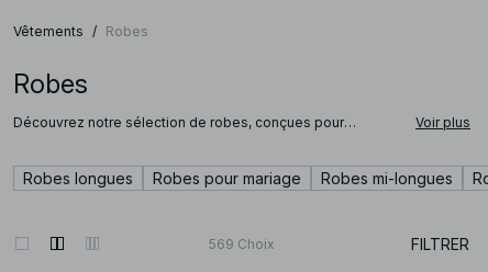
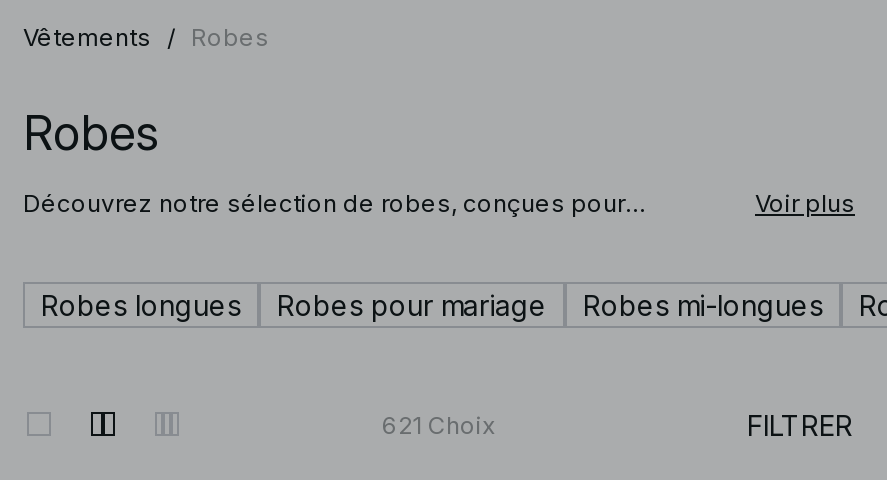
[209,235,275,252] 569 Choix -> [382,409,496,439] 621 Choix

